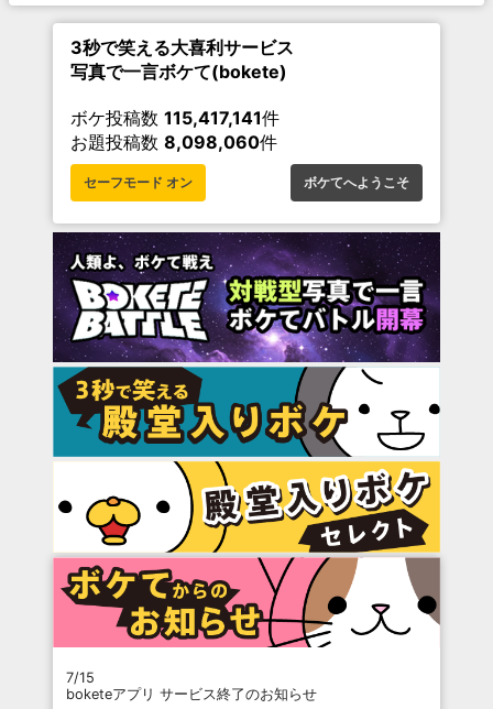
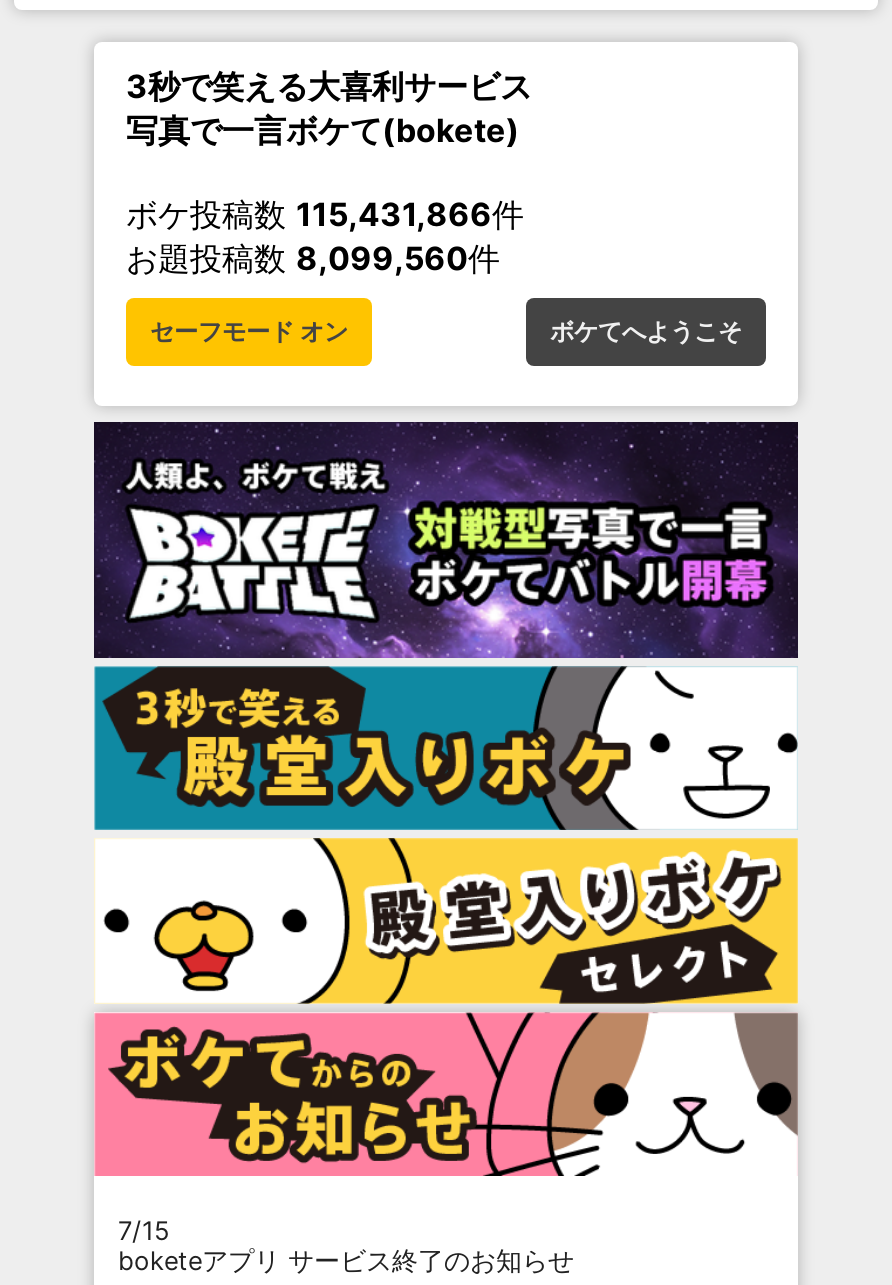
[70,107,280,129] ボケ投稿数115,417,141件 -> [126,194,524,234] ボケ投稿数115,431,866件
[70,131,277,153] お題投稿数8,098,060件 -> [126,238,500,278] お題投稿数8,099,560件

